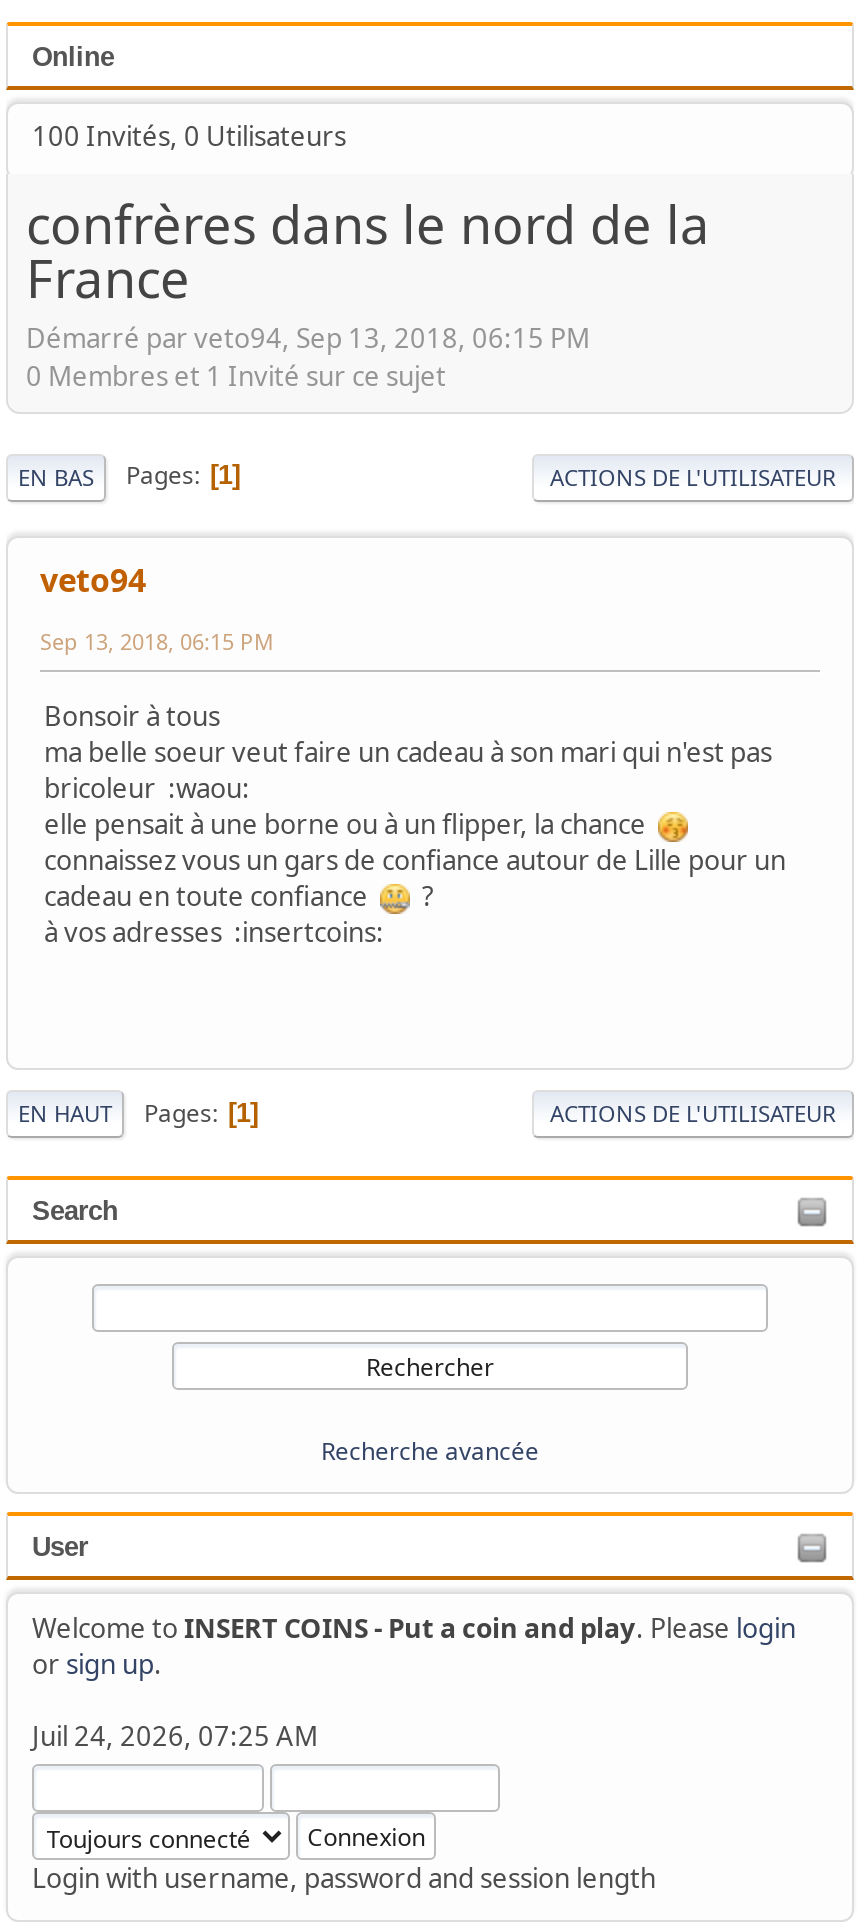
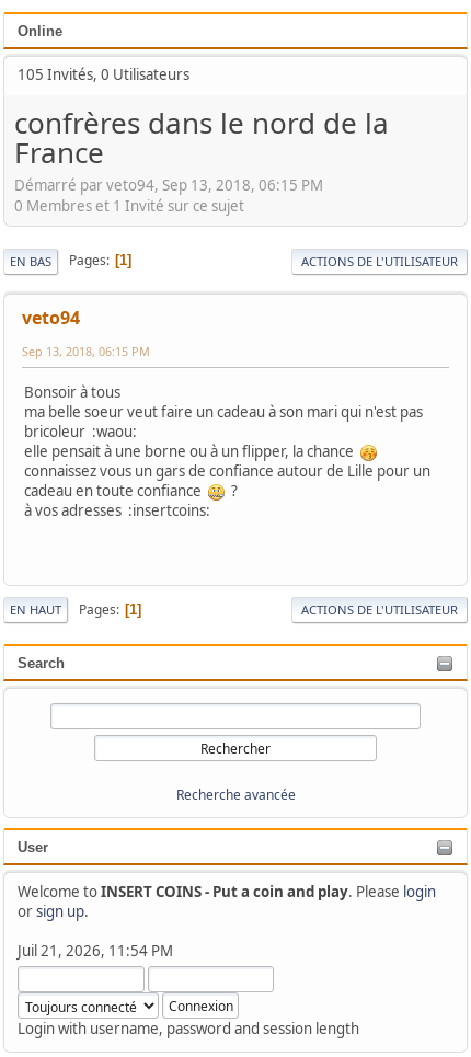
[32,118,346,154] 100 Invités, 0 Utilisateurs -> [18,65,189,84] 105 Invités, 0 Utilisateurs
[32,1718,318,1754] Juil 24, 2026, 07:25 AM -> [18,941,173,961] Juil 21, 2026, 11:54 PM

